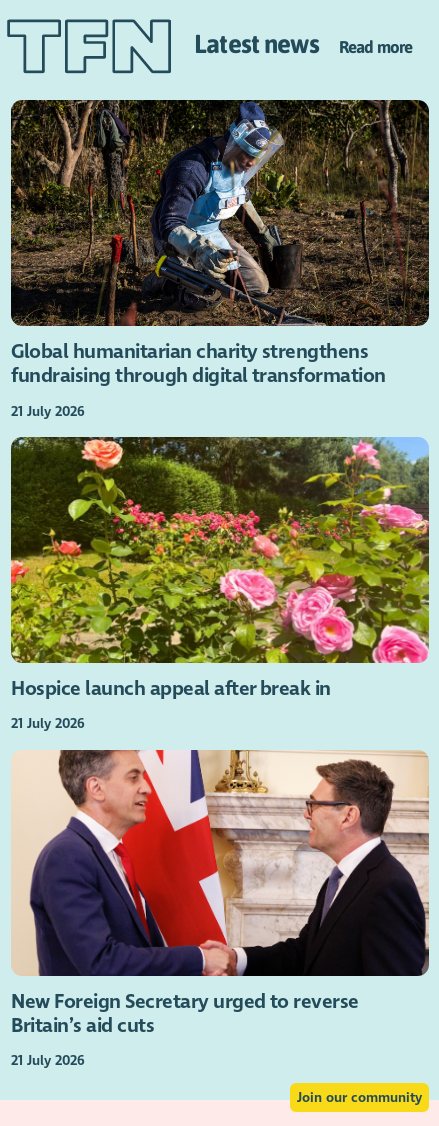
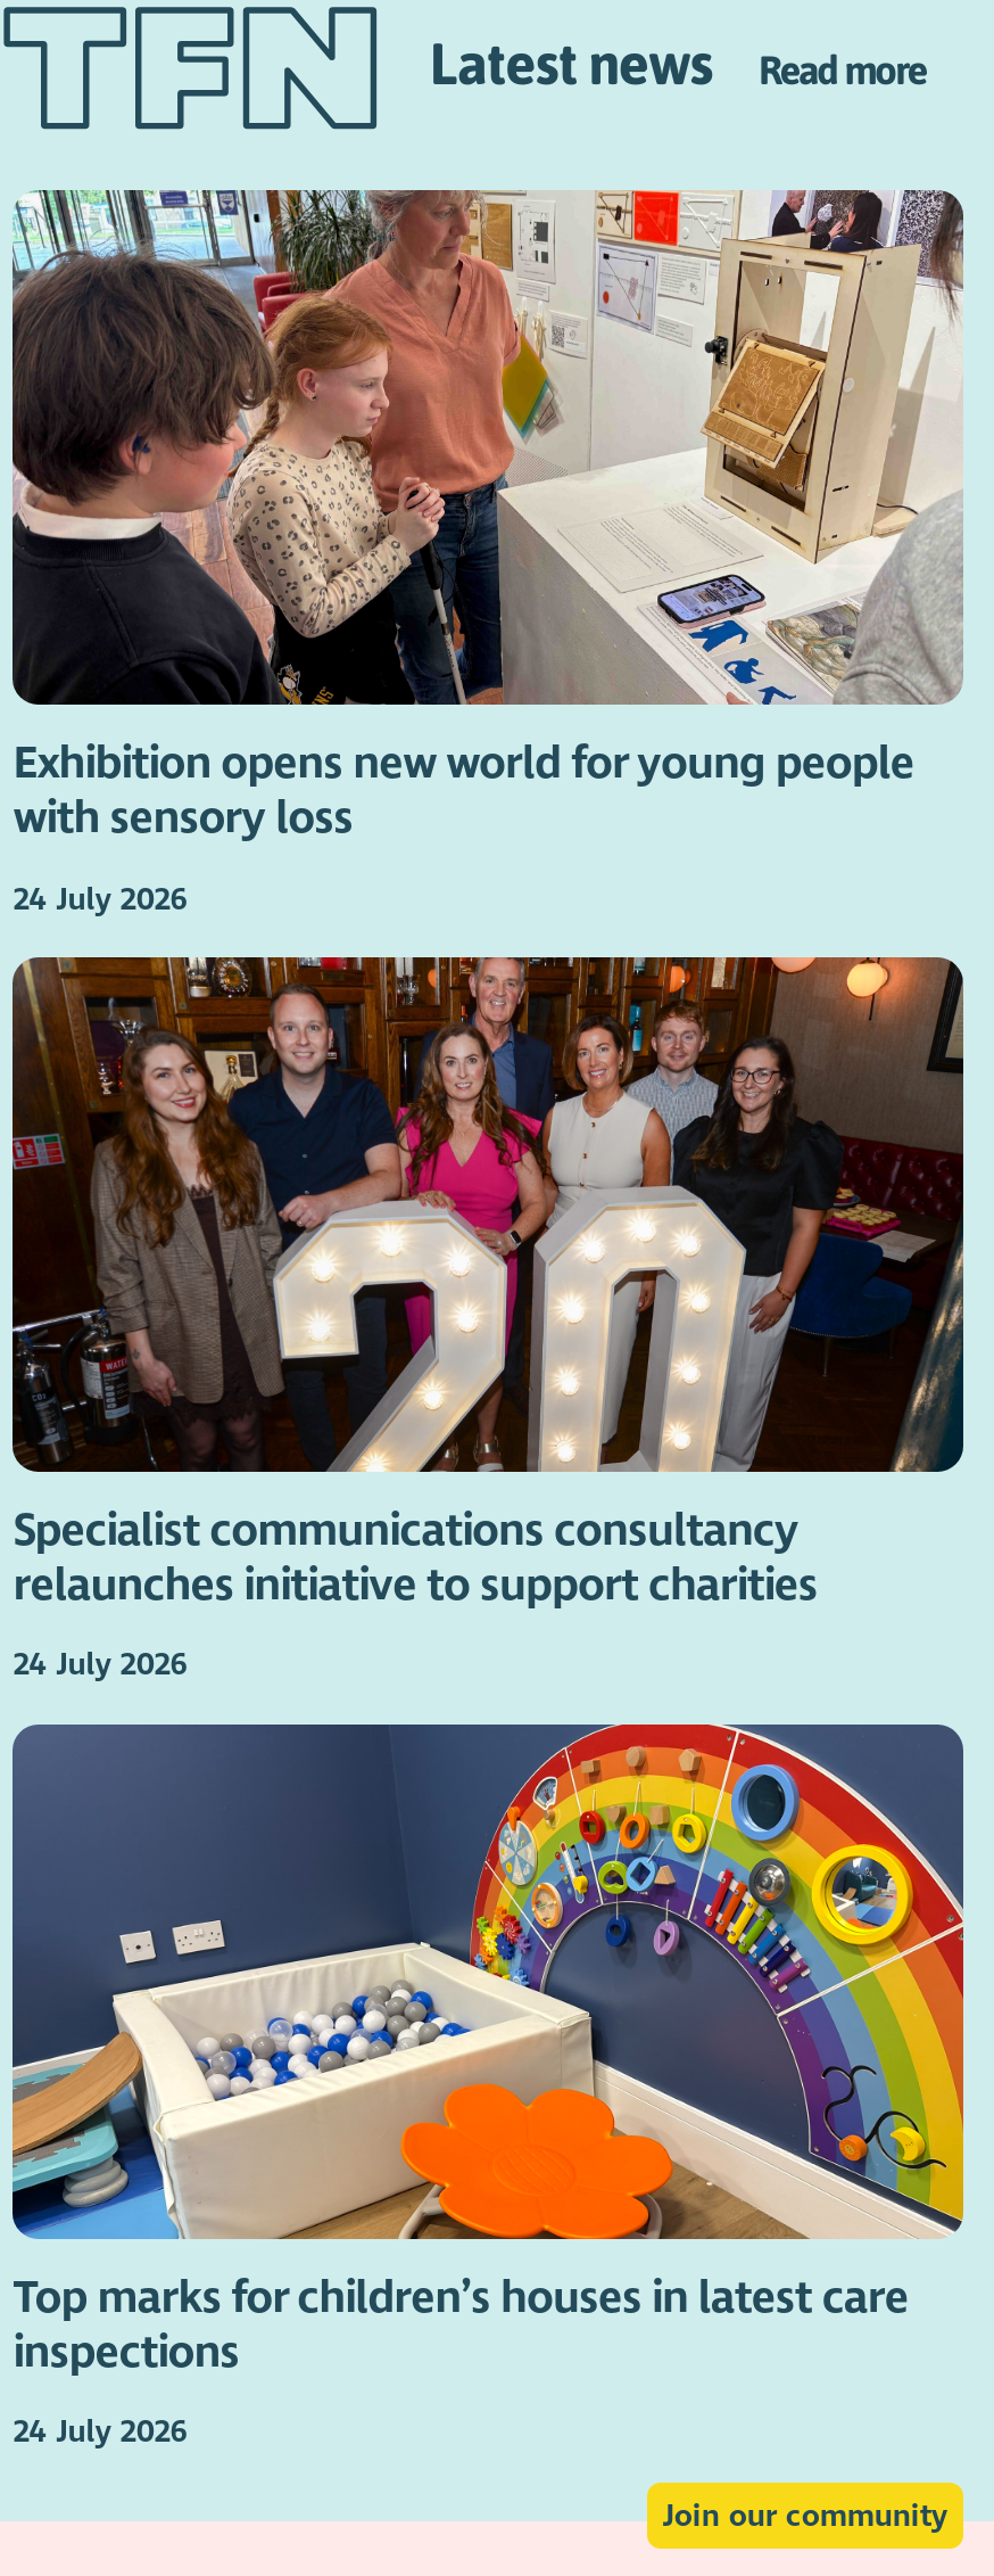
[10,99,430,388] [image] | Global humanitarian charity strengthens | fundraising through digital transformation -> [13,188,963,846] [image] | Exhibition opens new world for young people | with sensory loss
[11,403,85,420] 21 July 2026 -> [13,879,188,918] 24 July 2026
[10,436,430,701] [image] | Hospice launch appeal after break in -> [10,955,966,1613] [image] | Specialist communications consultancy | relaunches initiative to support charities
[11,715,85,732] 21 July 2026 -> [13,1646,188,1684] 24 July 2026
[11,749,430,1037] [image] | New Foreign Secretary urged to reverse | Britain’s aid cuts -> [10,1722,966,2379] [image] | Top marks for children’s houses in latest care | inspections
[11,1052,85,1069] 21 July 2026 -> [13,2412,188,2451] 24 July 2026

